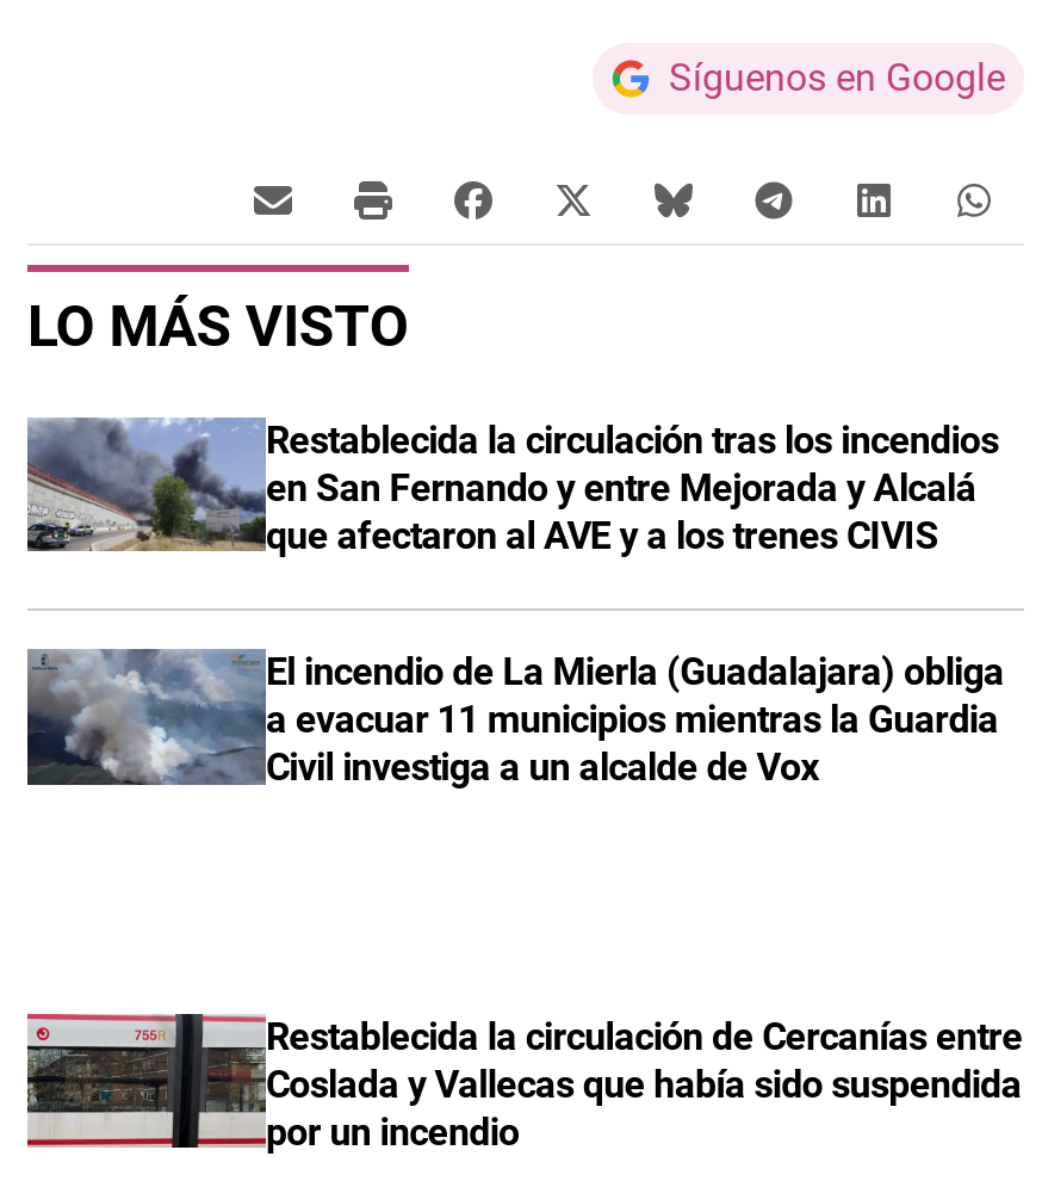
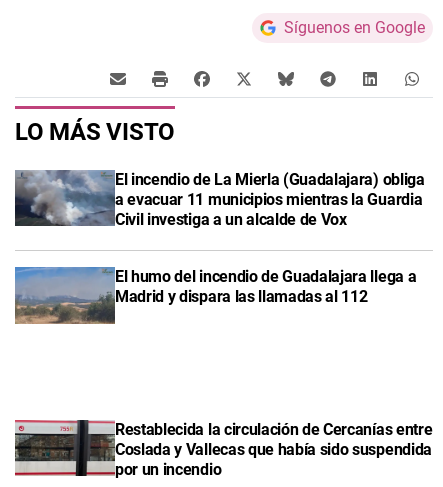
[27,418,999,559] [image] | Restablecida la circulación tras los incendios | en San Fernando y entre Mejorada y Alcalá | que afectaron al AVE y a los trenes CIVIS -> none
moved [25,644,1004,791] -> [14,168,425,229]: [image] | El incendio de La Mierla (Guadalajara) obliga | a evacuar 11 municipios mientras la Guardia | Civil investiga a un alcalde de Vox
none -> [14,267,416,325] [image] | El humo del incendio de Guadalajara llega a | Madrid y dispara las llamadas al 112

